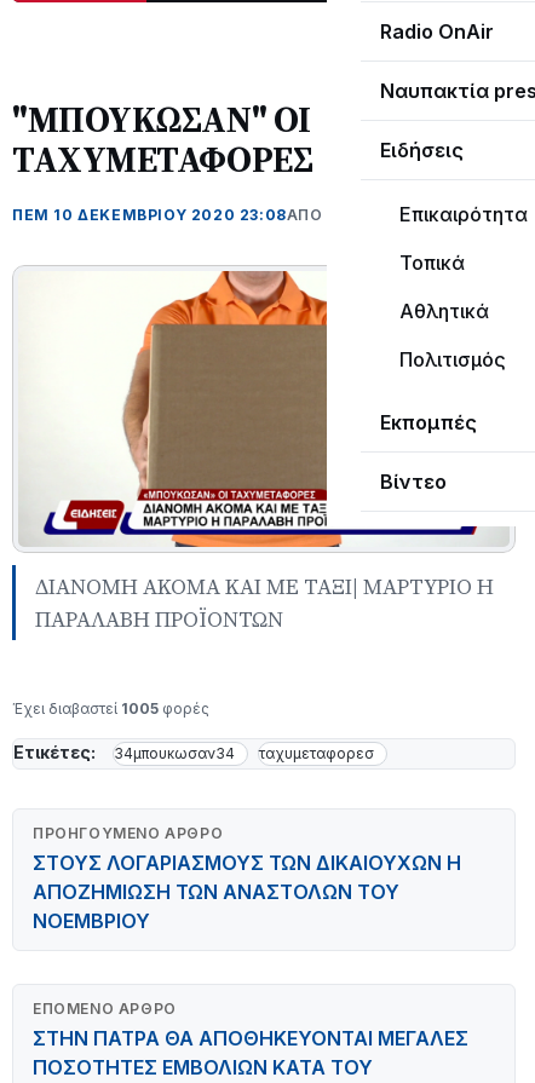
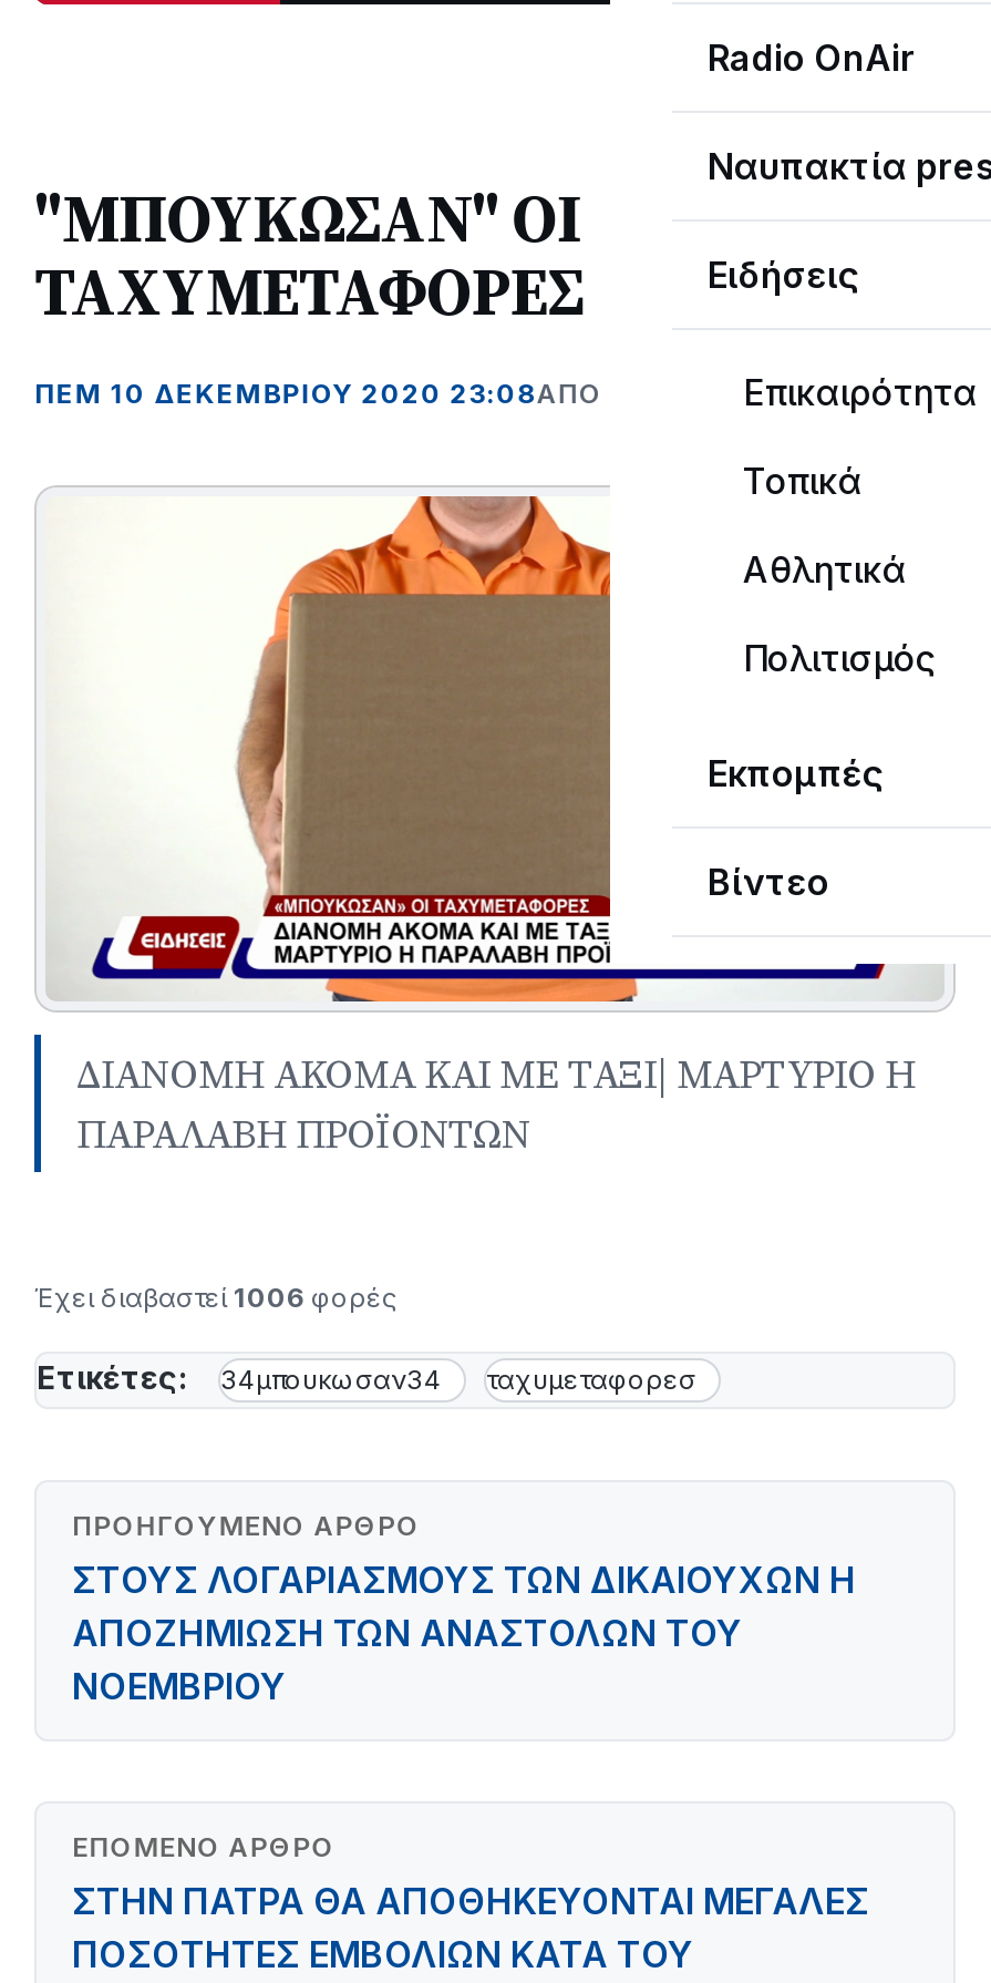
[12,700,209,718] Έχει διαβαστεί 1005 φορές -> [34,1282,398,1315] Έχει διαβαστεί 1006 φορές

